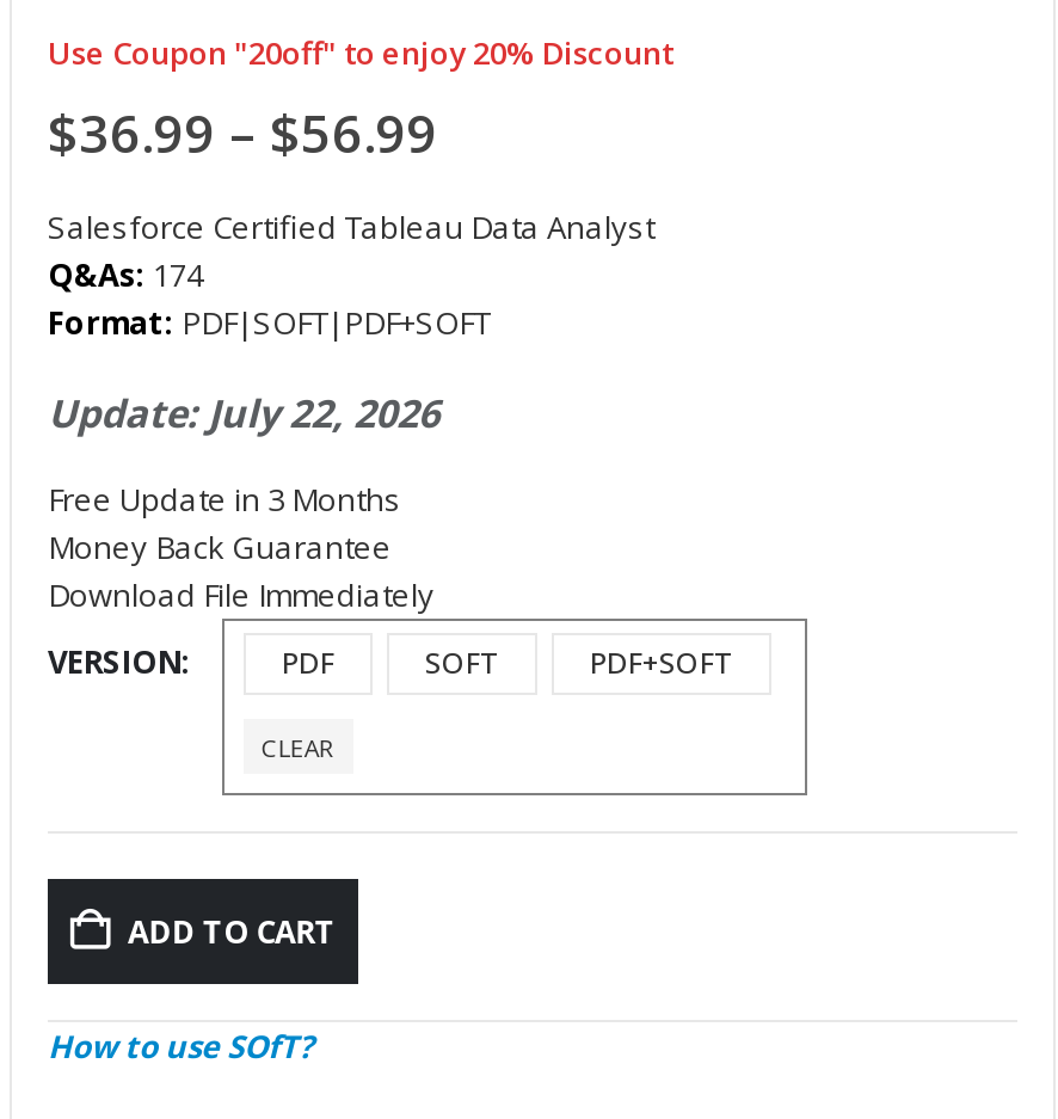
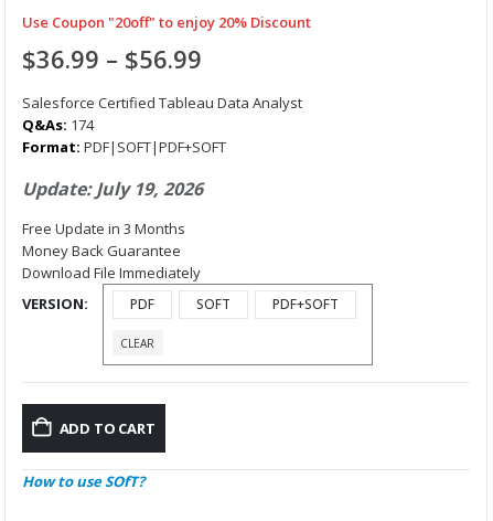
[48,387,439,440] Update: July 22, 2026 -> [22,177,203,201] Update: July 19, 2026

